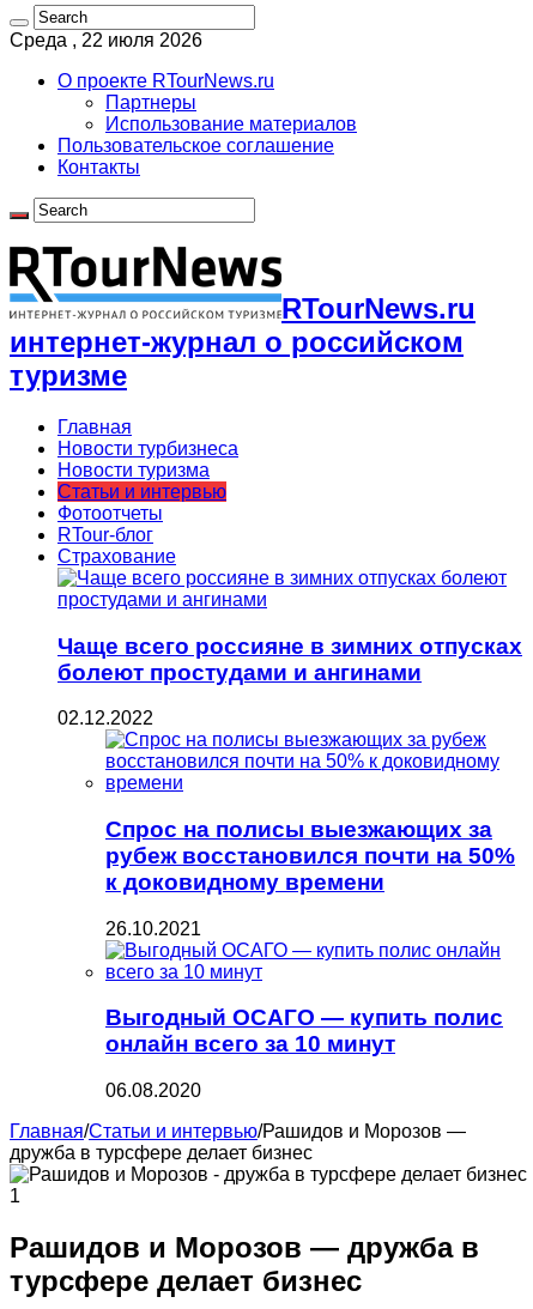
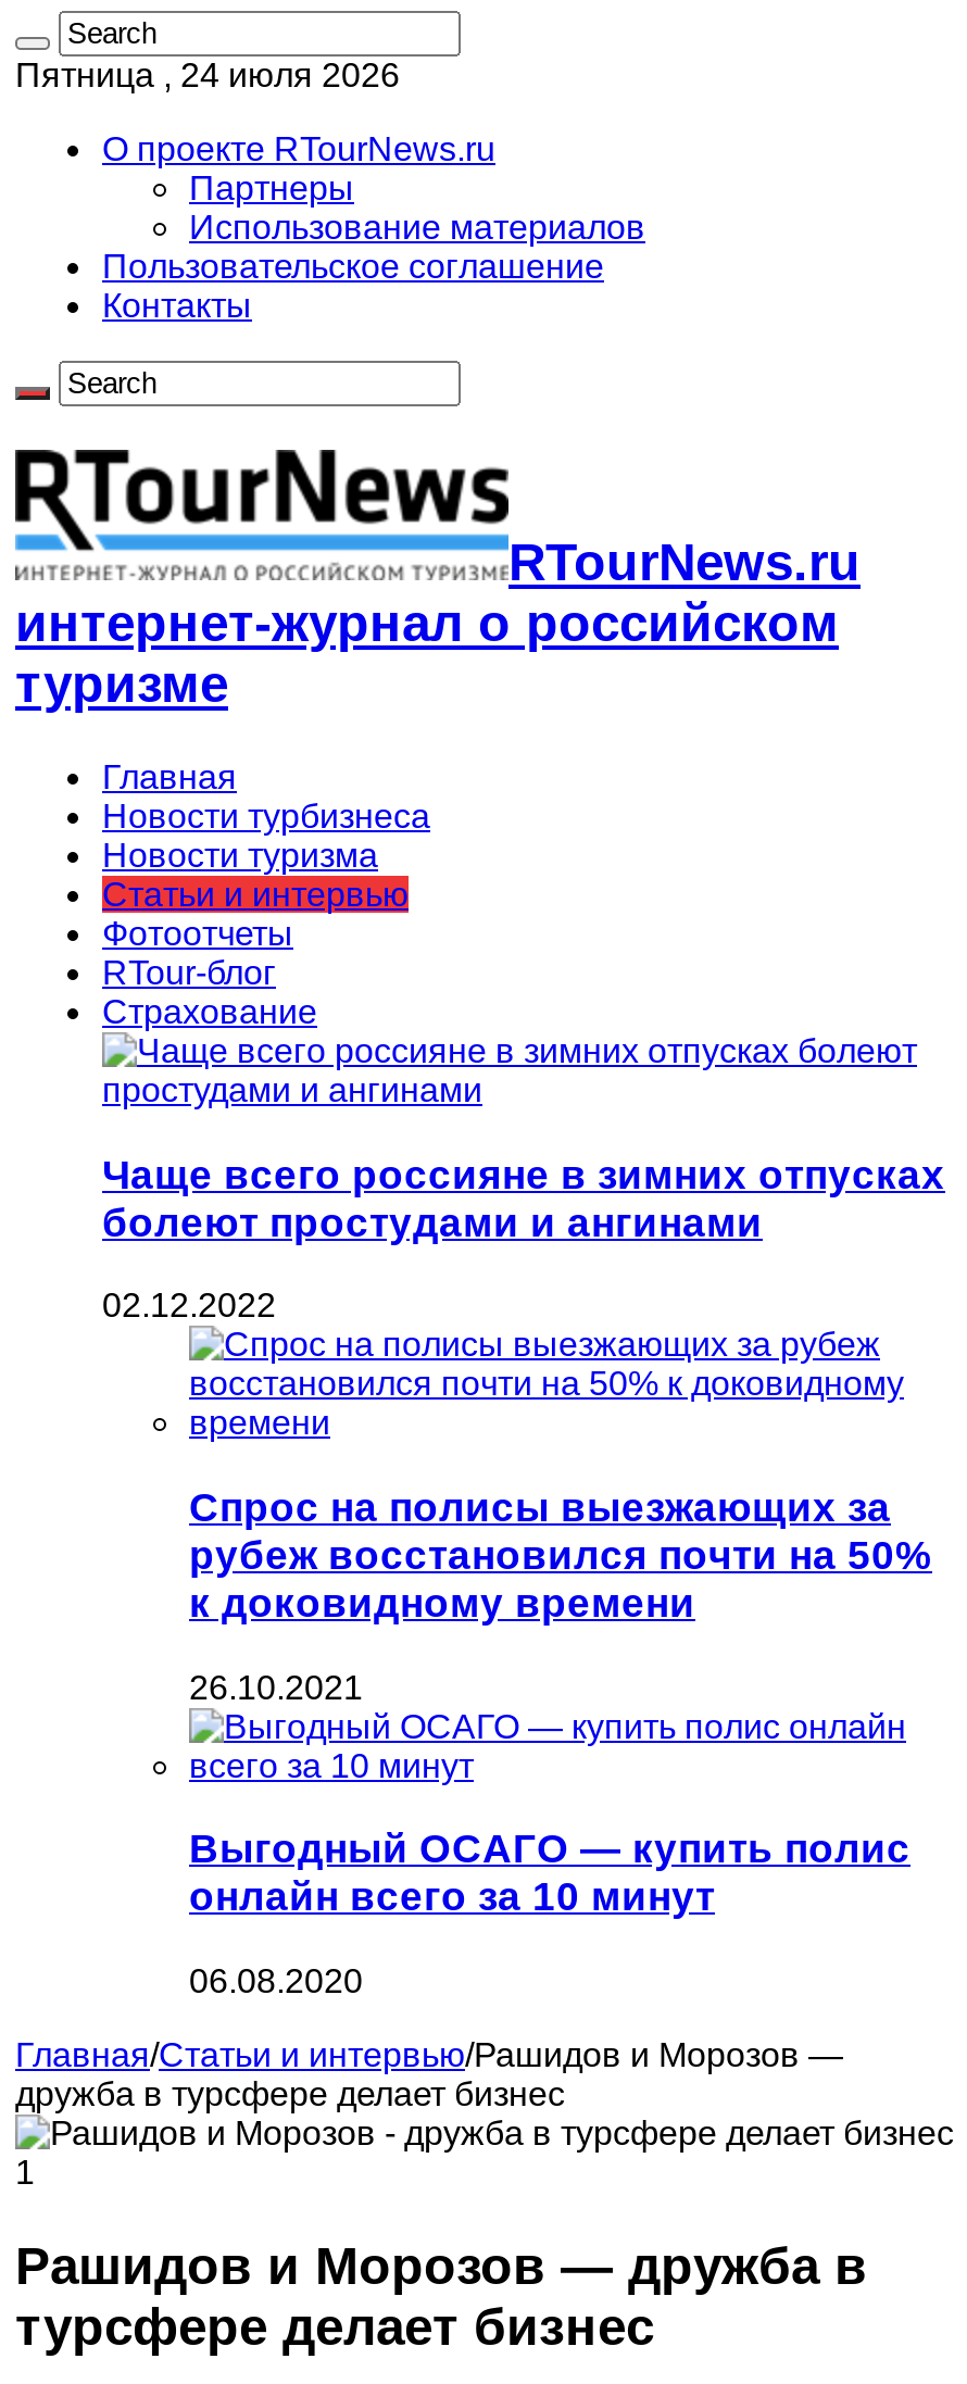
[10,30,202,50] Среда , 22 июля 2026 -> [15,57,400,93] Пятница , 24 июля 2026

